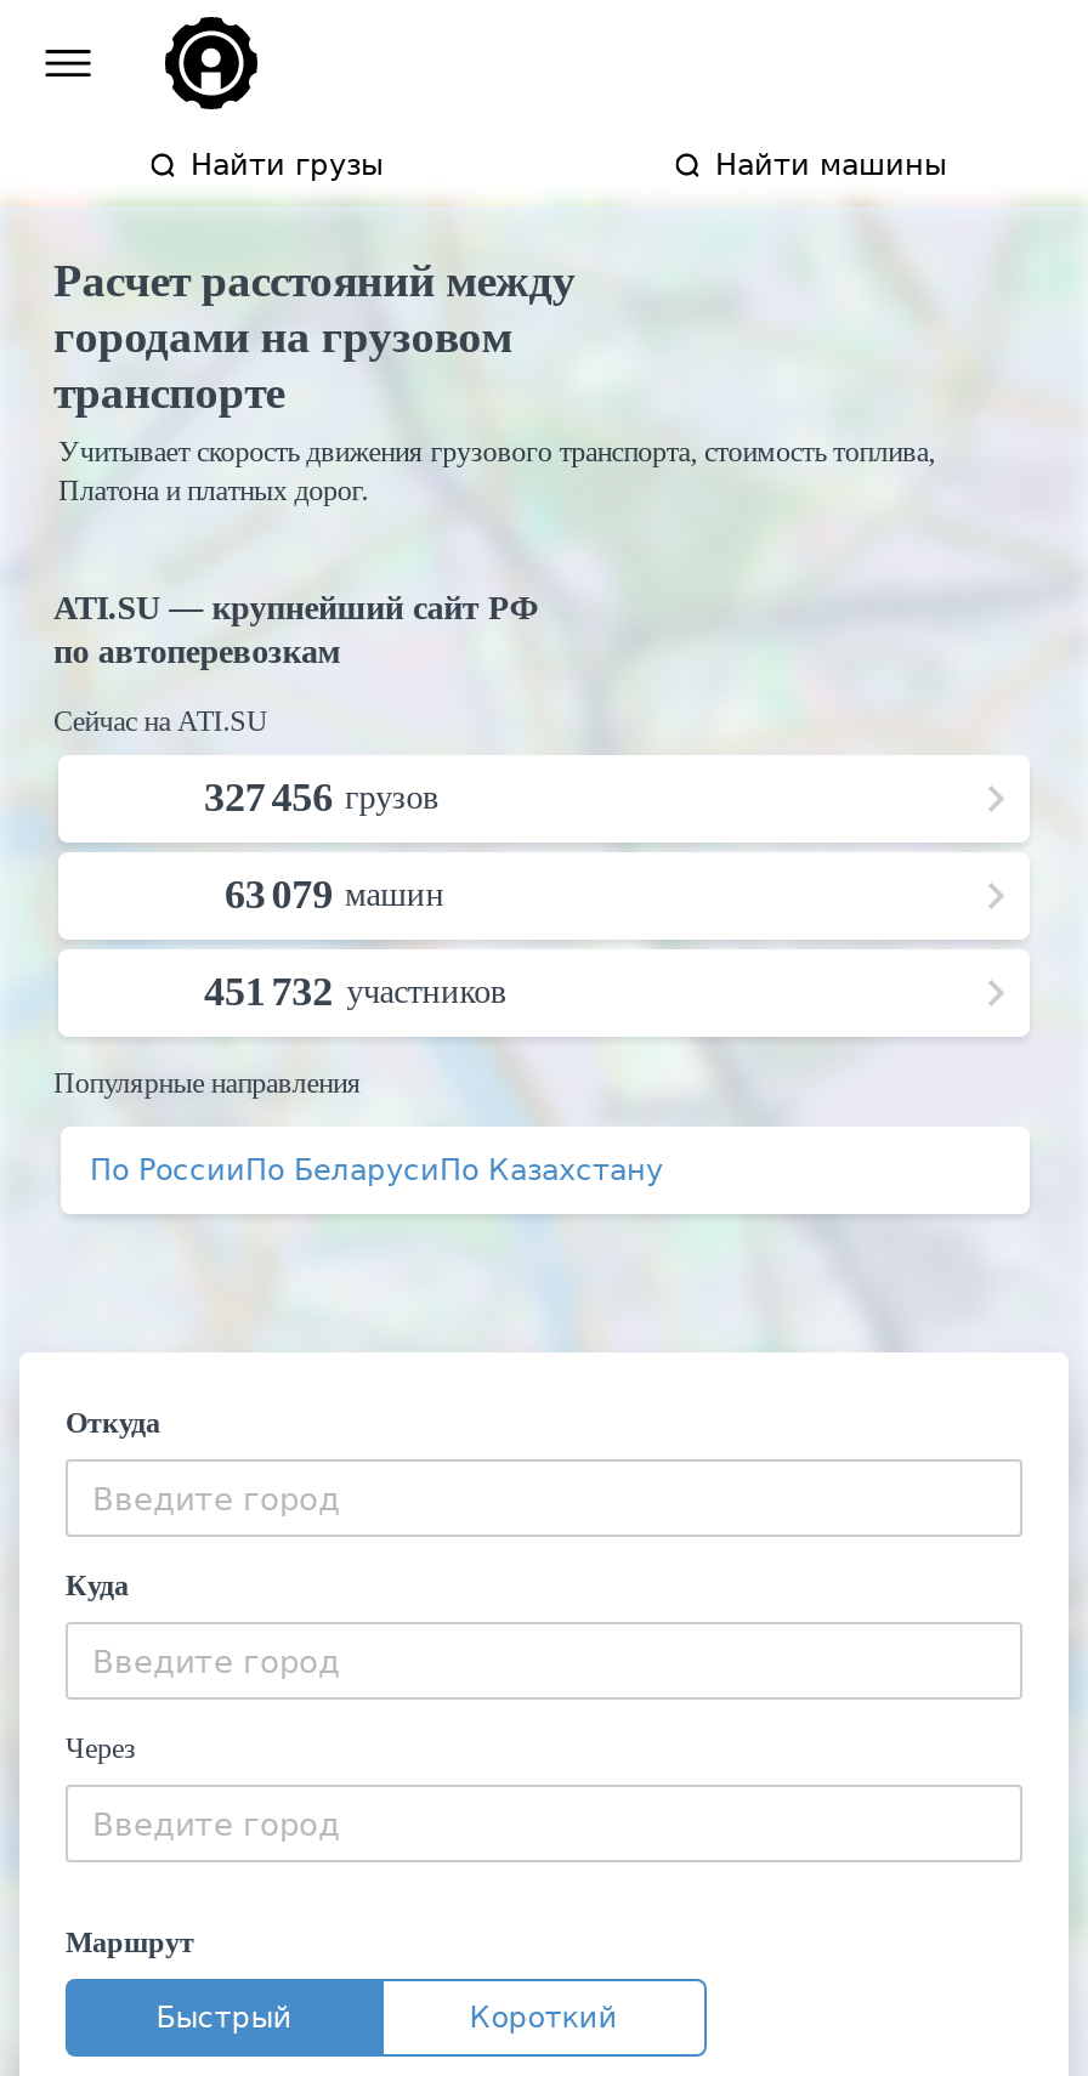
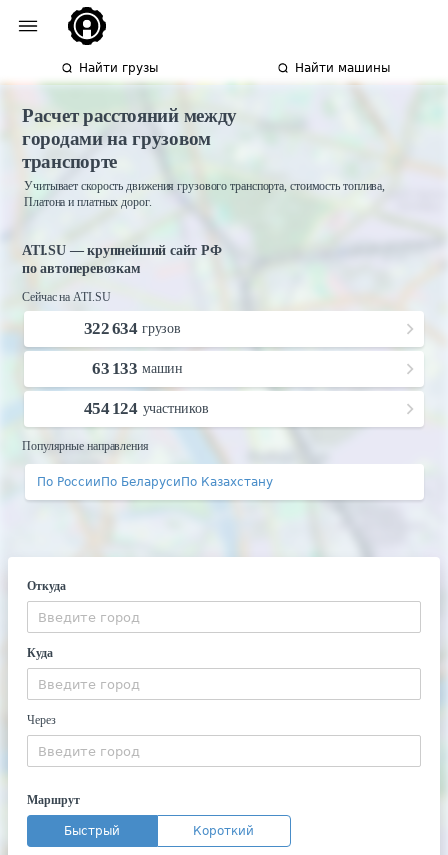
[204,775,439,821] 327 456 грузов -> [84,319,181,338] 322 634 грузов
[225,872,444,918] 63 079 машин -> [92,359,183,378] 63 133 машин
[204,969,507,1015] 451 732 участников -> [84,399,209,418] 454 124 участников

